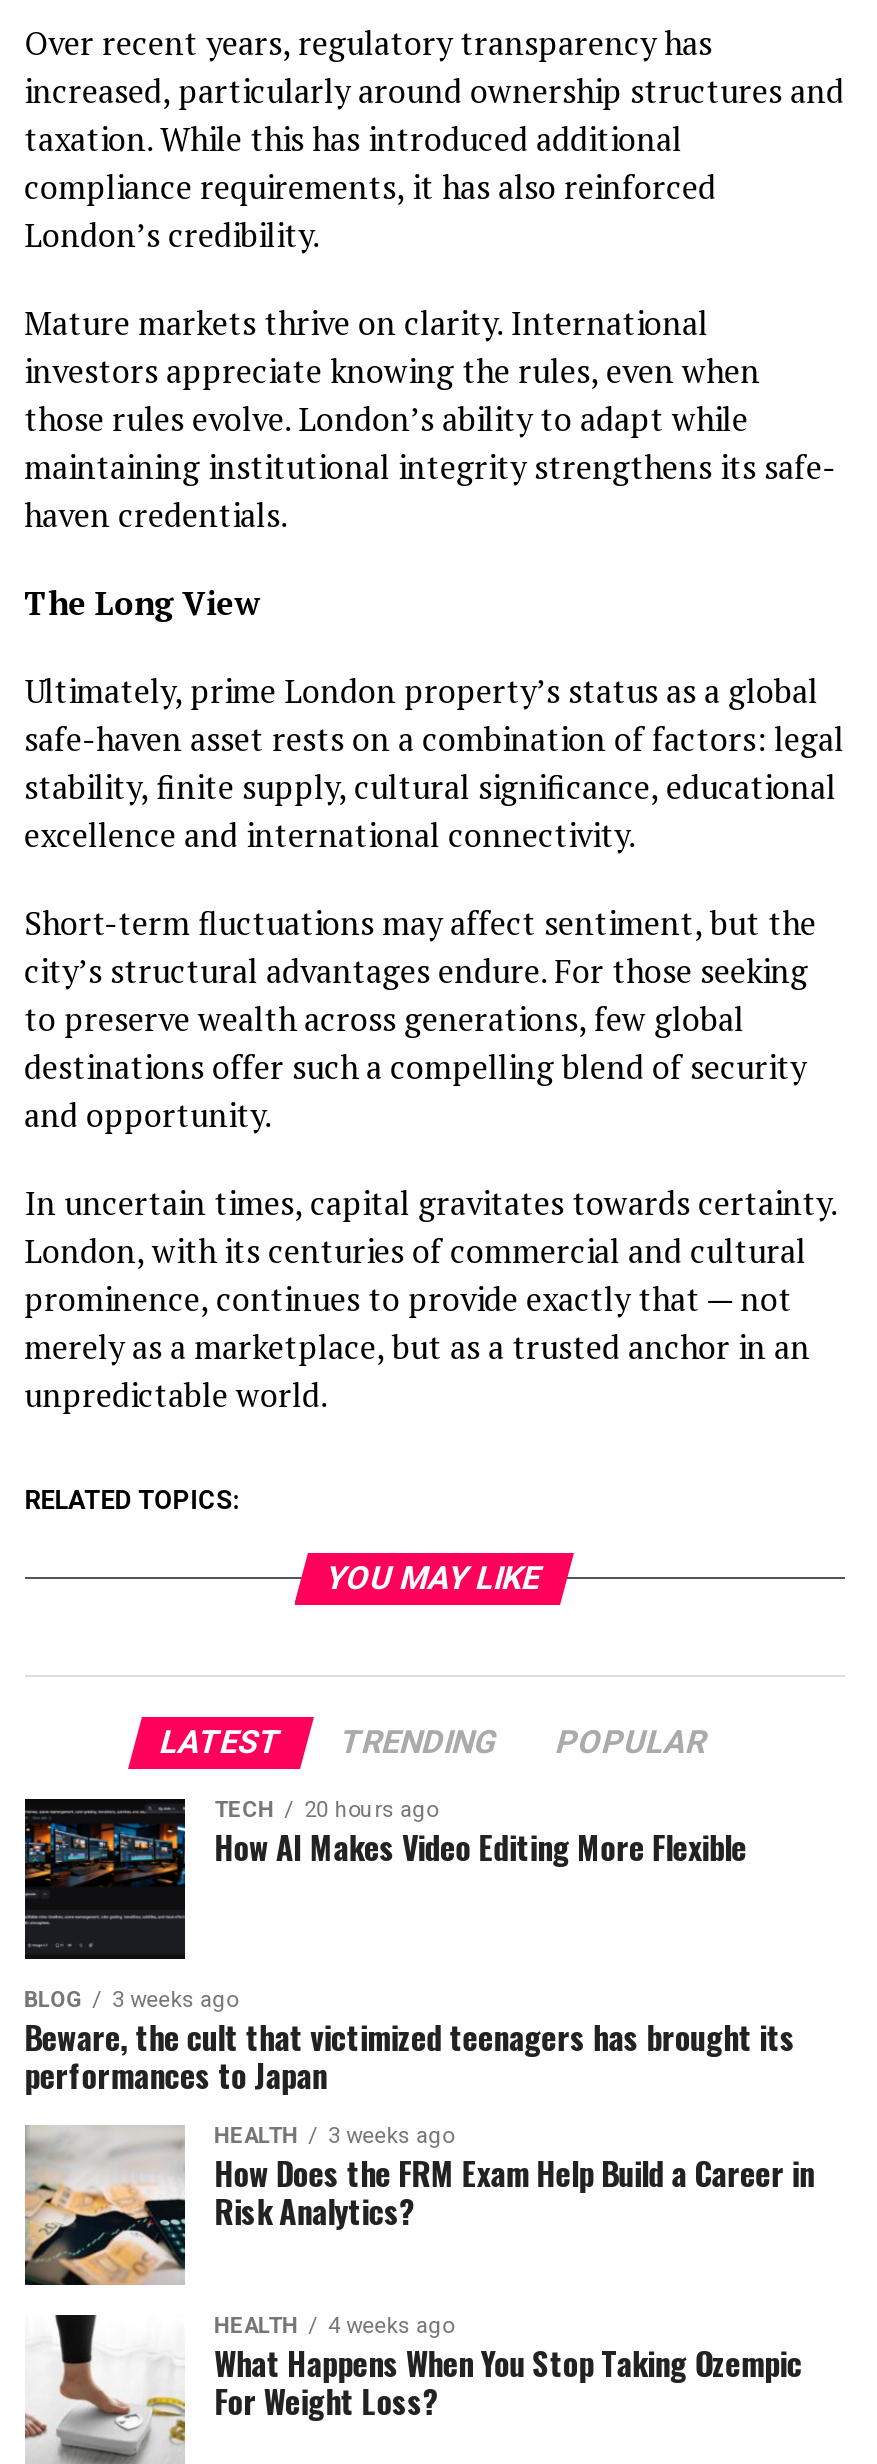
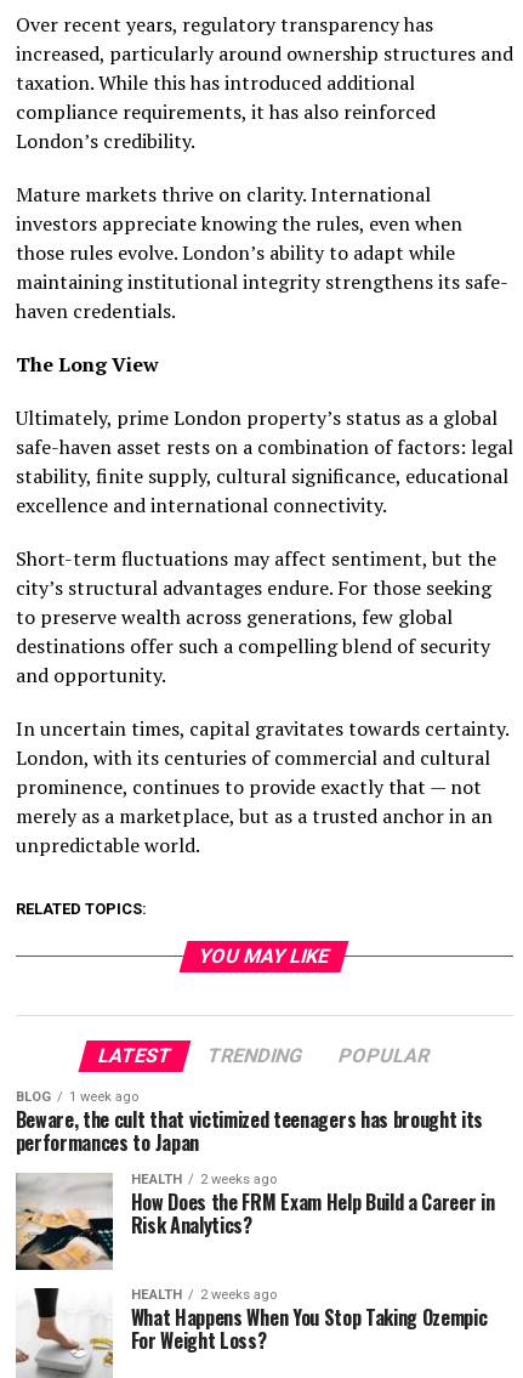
[23,1797,747,1962] [image] | TECH | 20 hours ago | How AI Makes Video Editing More Flexible -> none
[24,1987,238,2013] BLOG 3 weeks ago -> [15,1089,138,1104] BLOG 1 week ago
[214,2123,454,2149] HEALTH 3 weeks ago -> [131,1171,276,1187] HEALTH 2 weeks ago
[214,2313,454,2339] HEALTH 4 weeks ago -> [131,1286,276,1302] HEALTH 2 weeks ago

